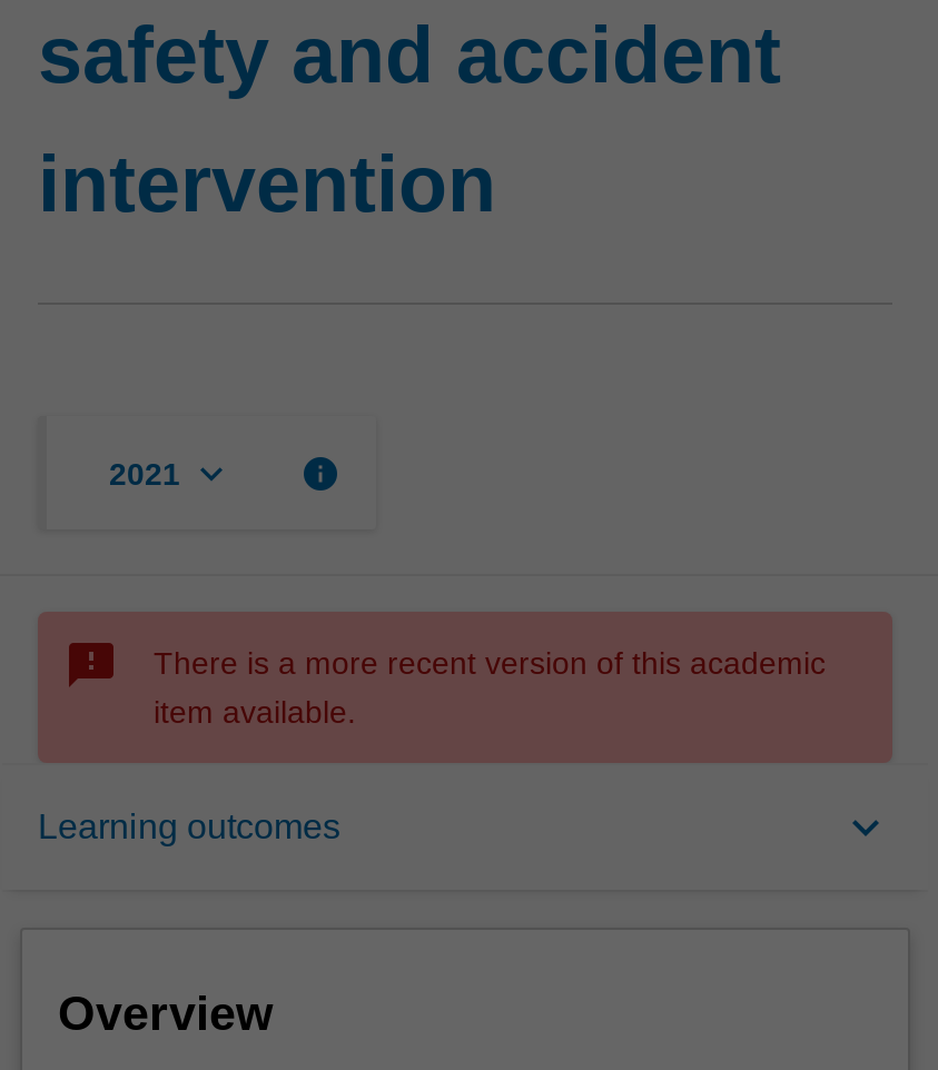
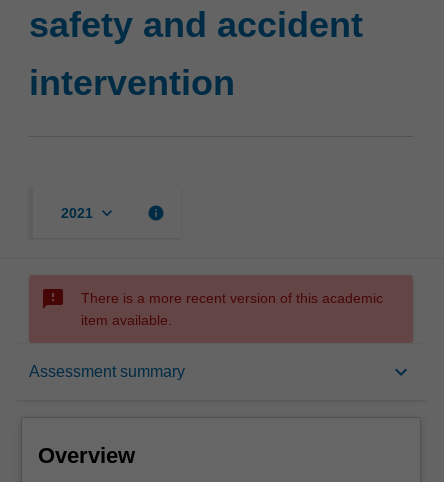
[38,807,340,845] Learning outcomes -> [29,363,185,380] Assessment summary

